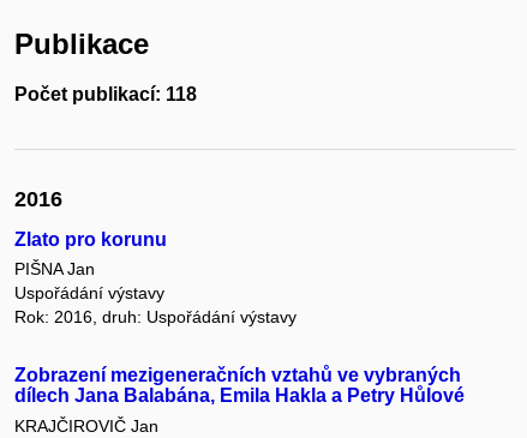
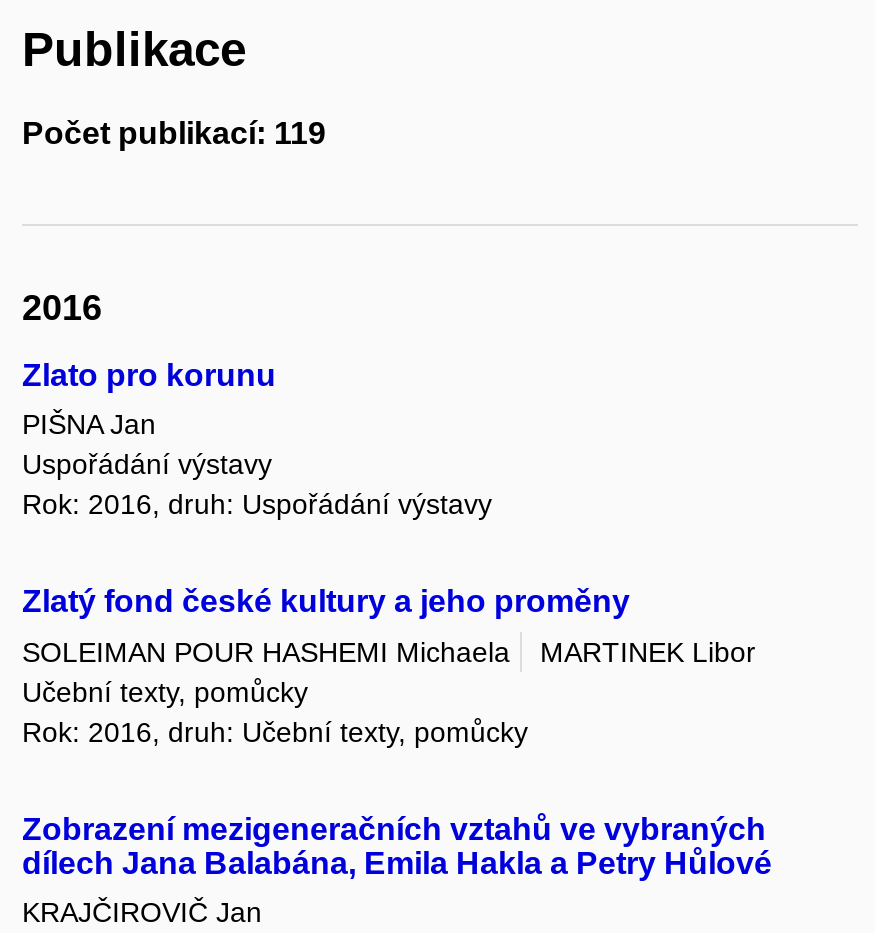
[14,84,197,104] Počet publikací: 118 -> [22,116,326,150] Počet publikací: 119
none -> [22,585,756,747] Zlatý fond české kultury a jeho proměny | SOLEIMAN POUR HASHEMI Michaela | MARTINEK Libor | Učební texty, pomůcky | Rok: 2016, druh: Učební texty, pomůcky

